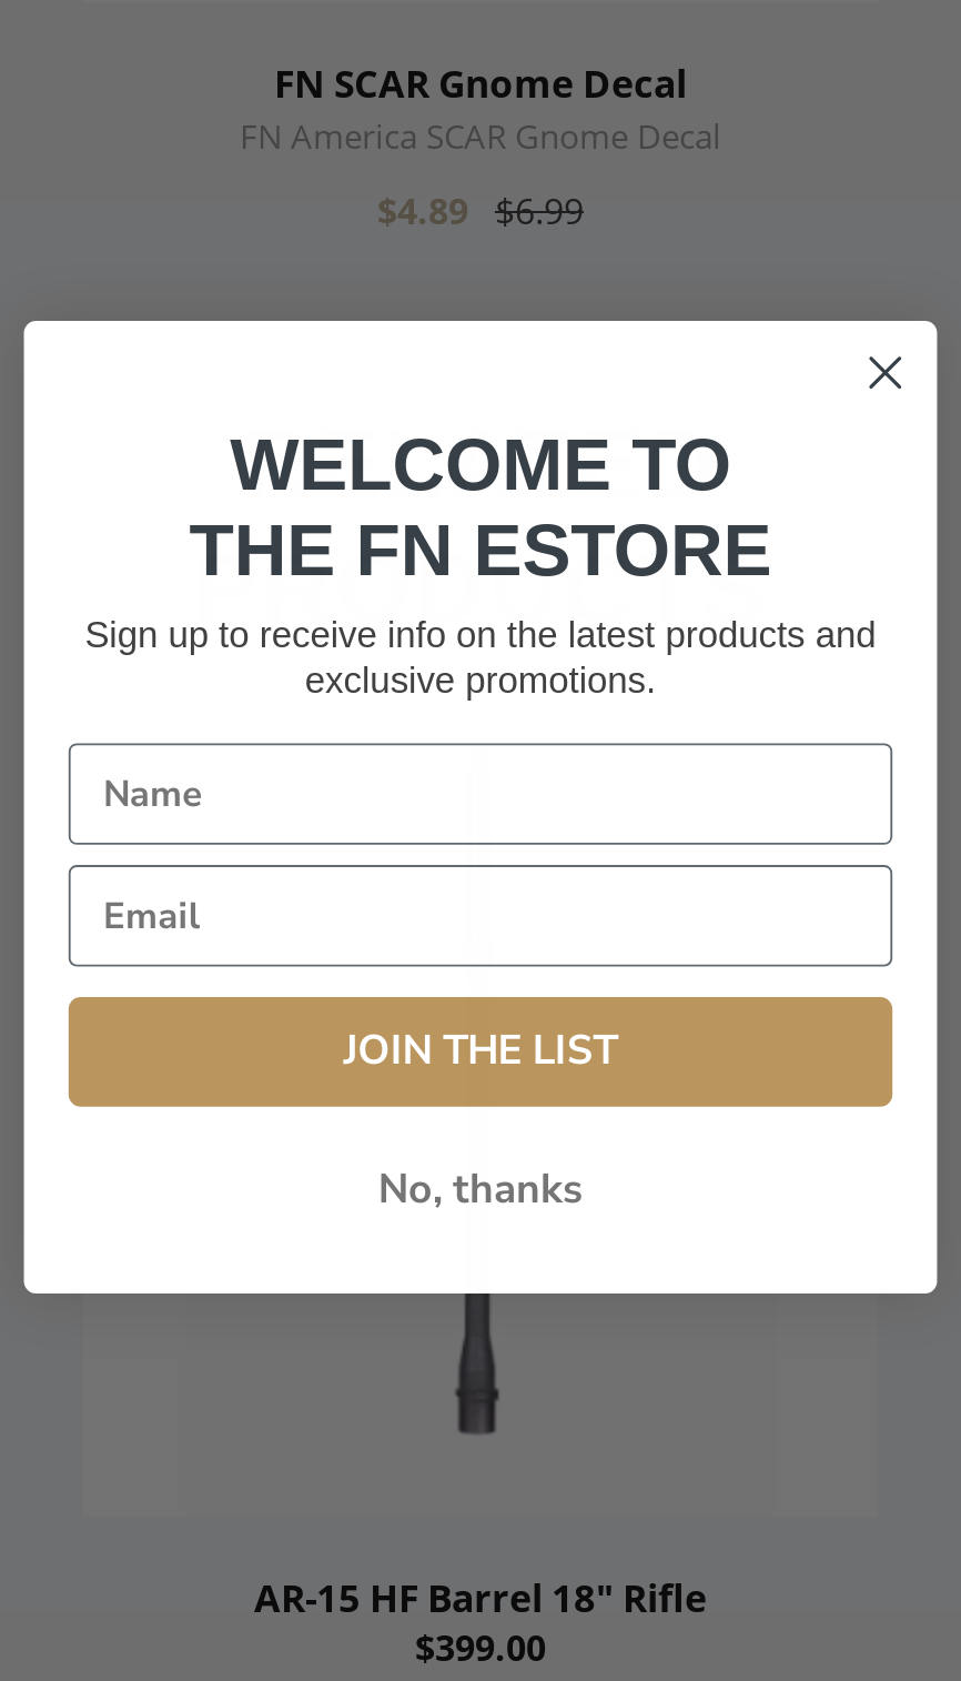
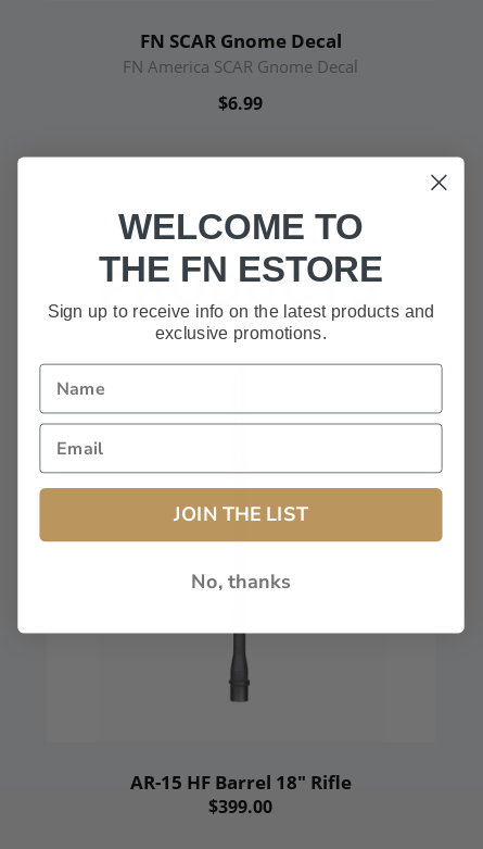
[377,187,584,236] $4.89 $6.99 -> [219,92,263,115] $6.99

